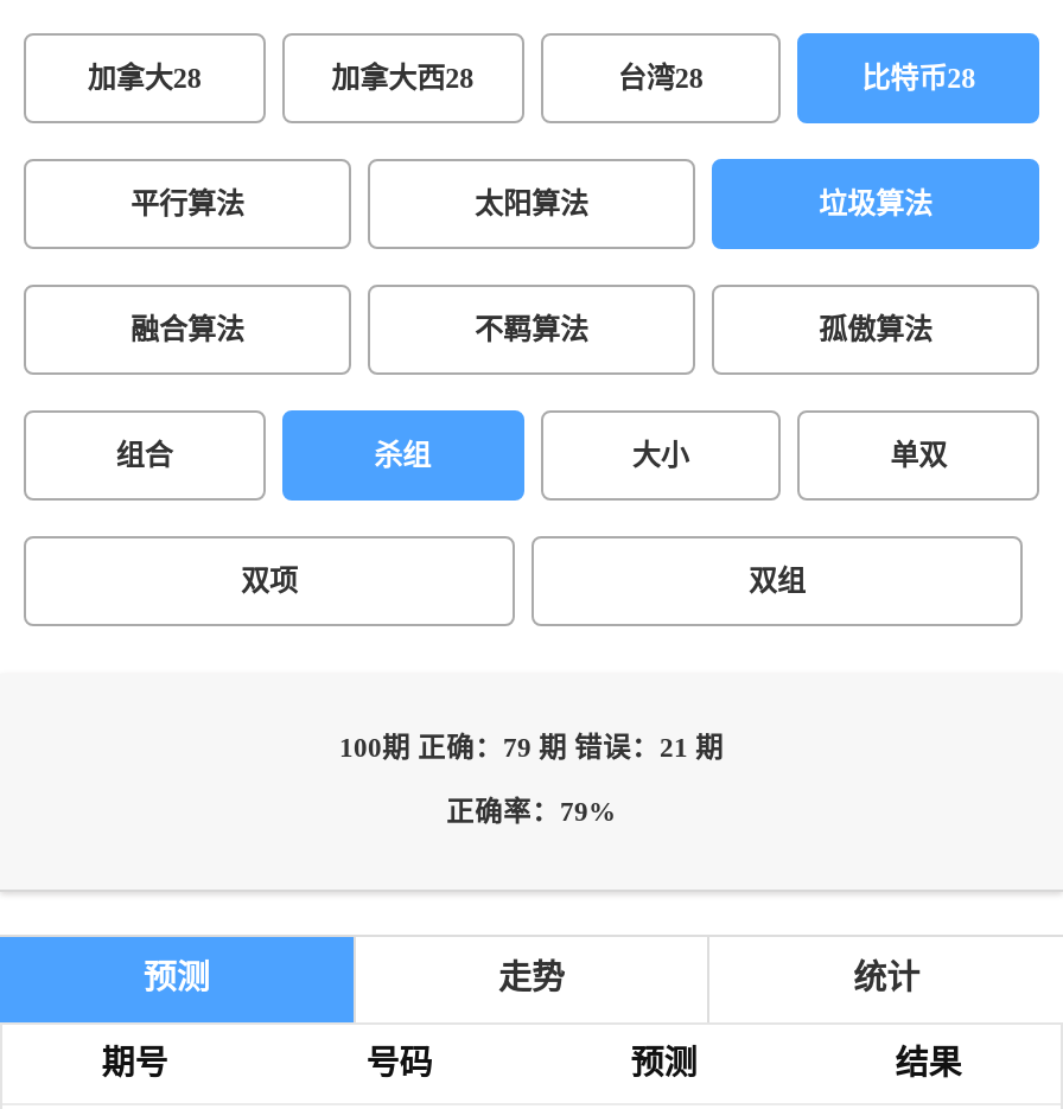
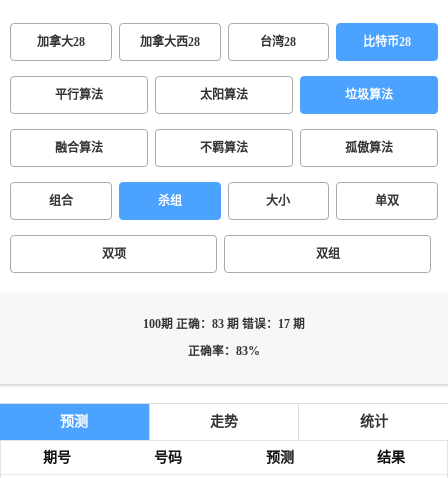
[339,733,724,764] 100期 正确：79 期 错误：21 期 -> [143,318,305,331] 100期 正确：83 期 错误：17 期
[446,797,617,828] 正确率：79% -> [188,345,260,358] 正确率：83%

